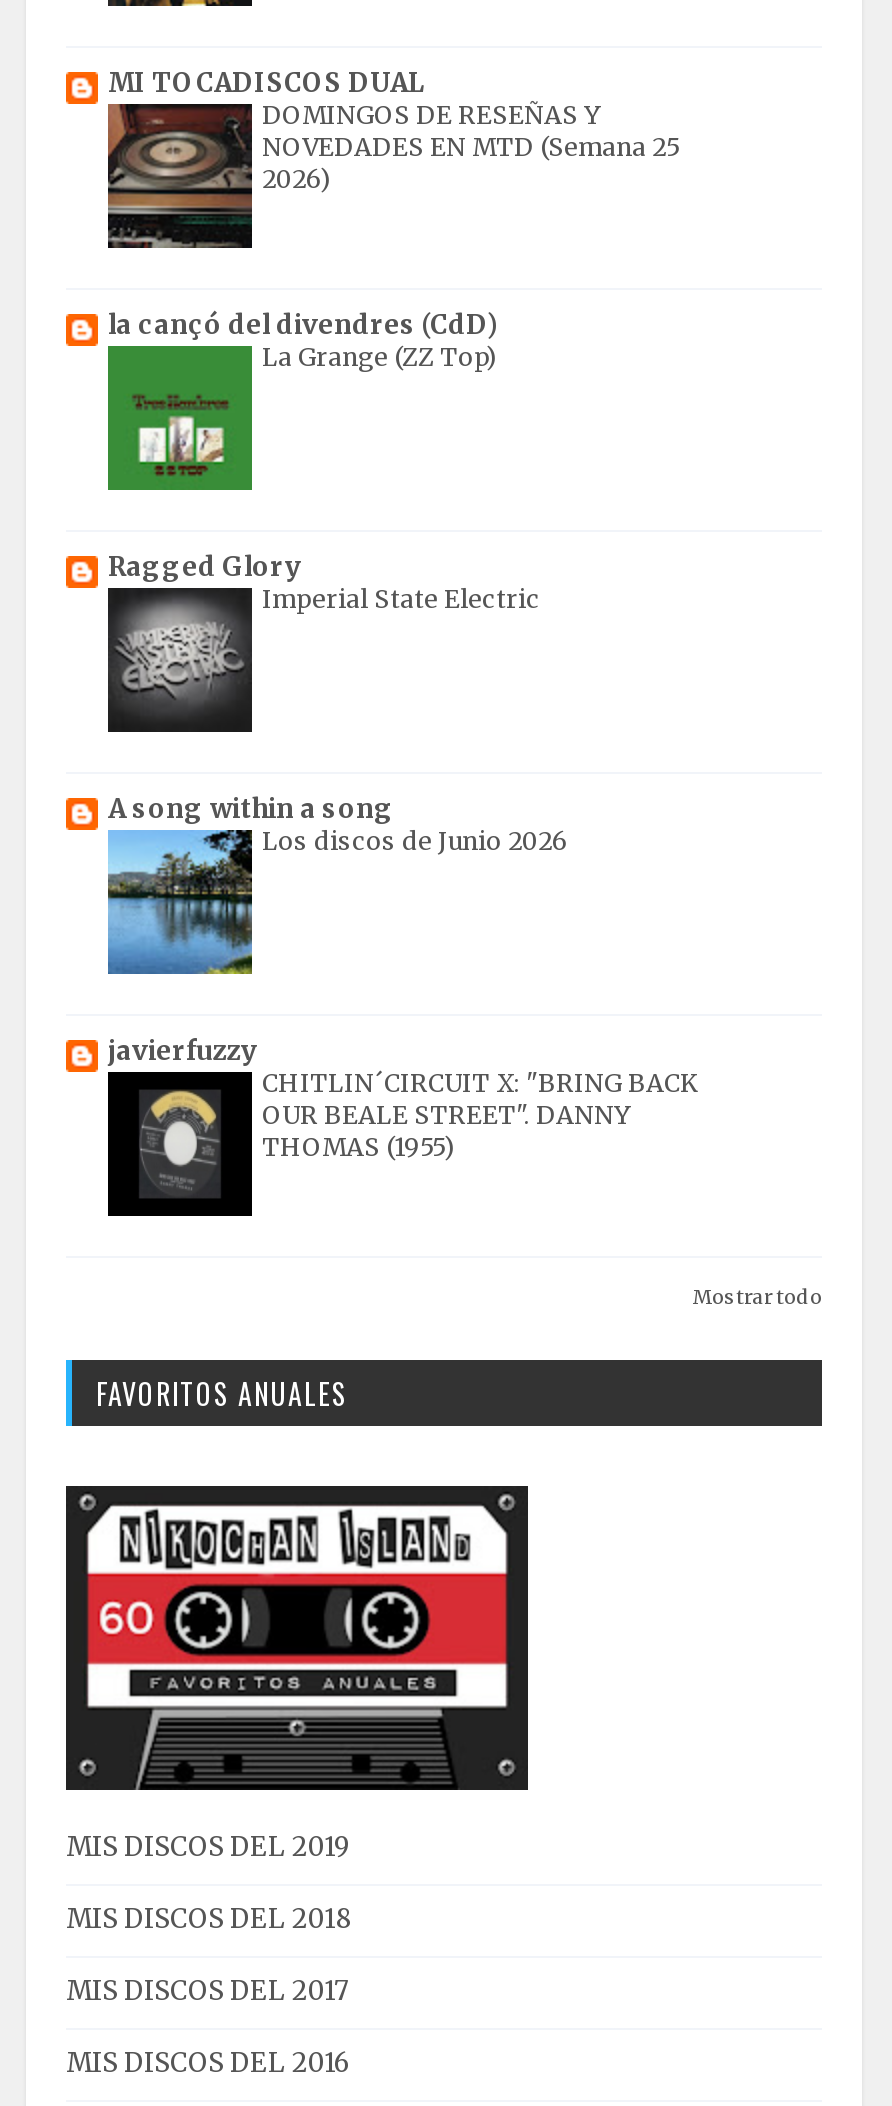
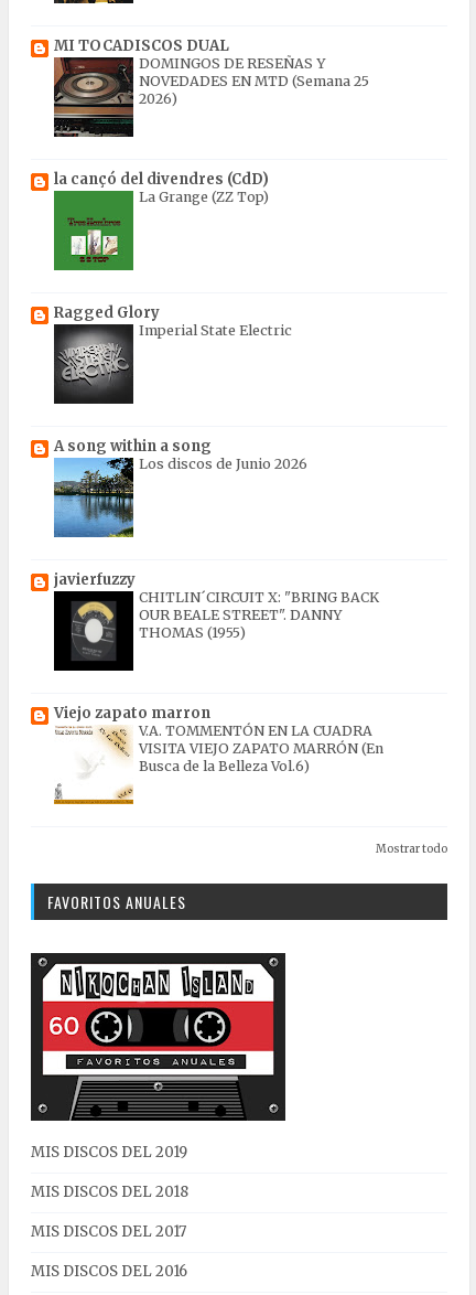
none -> [53,704,383,805] [image] | Viejo zapato marron | V.A. TOMMENTÓN EN LA CUADRA | VISITA VIEJO ZAPATO MARRÓN (En | Busca de la Belleza Vol.6)

